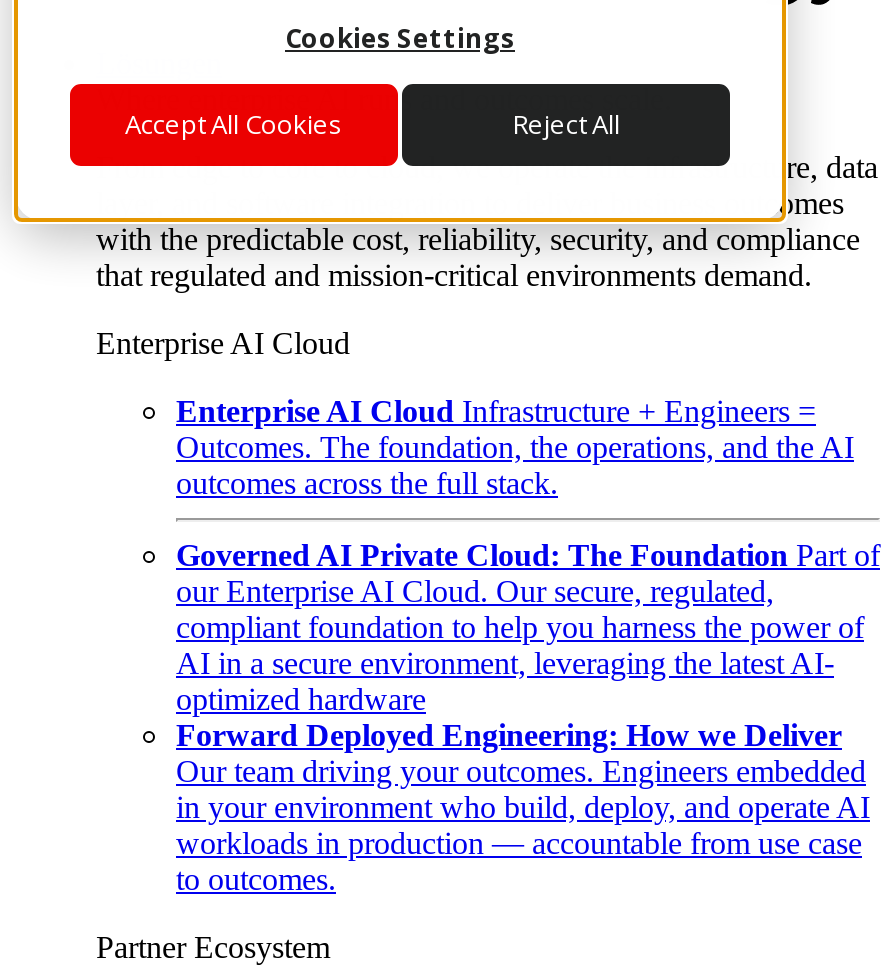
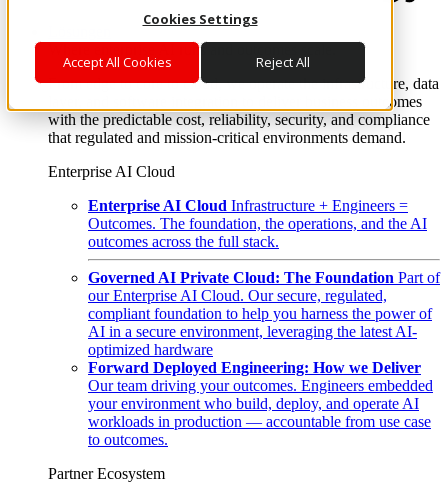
[176,790,870,824] in your environment who build, deploy, and operate AI -> [88,395,419,412] your environment who build, deploy, and operate AI

